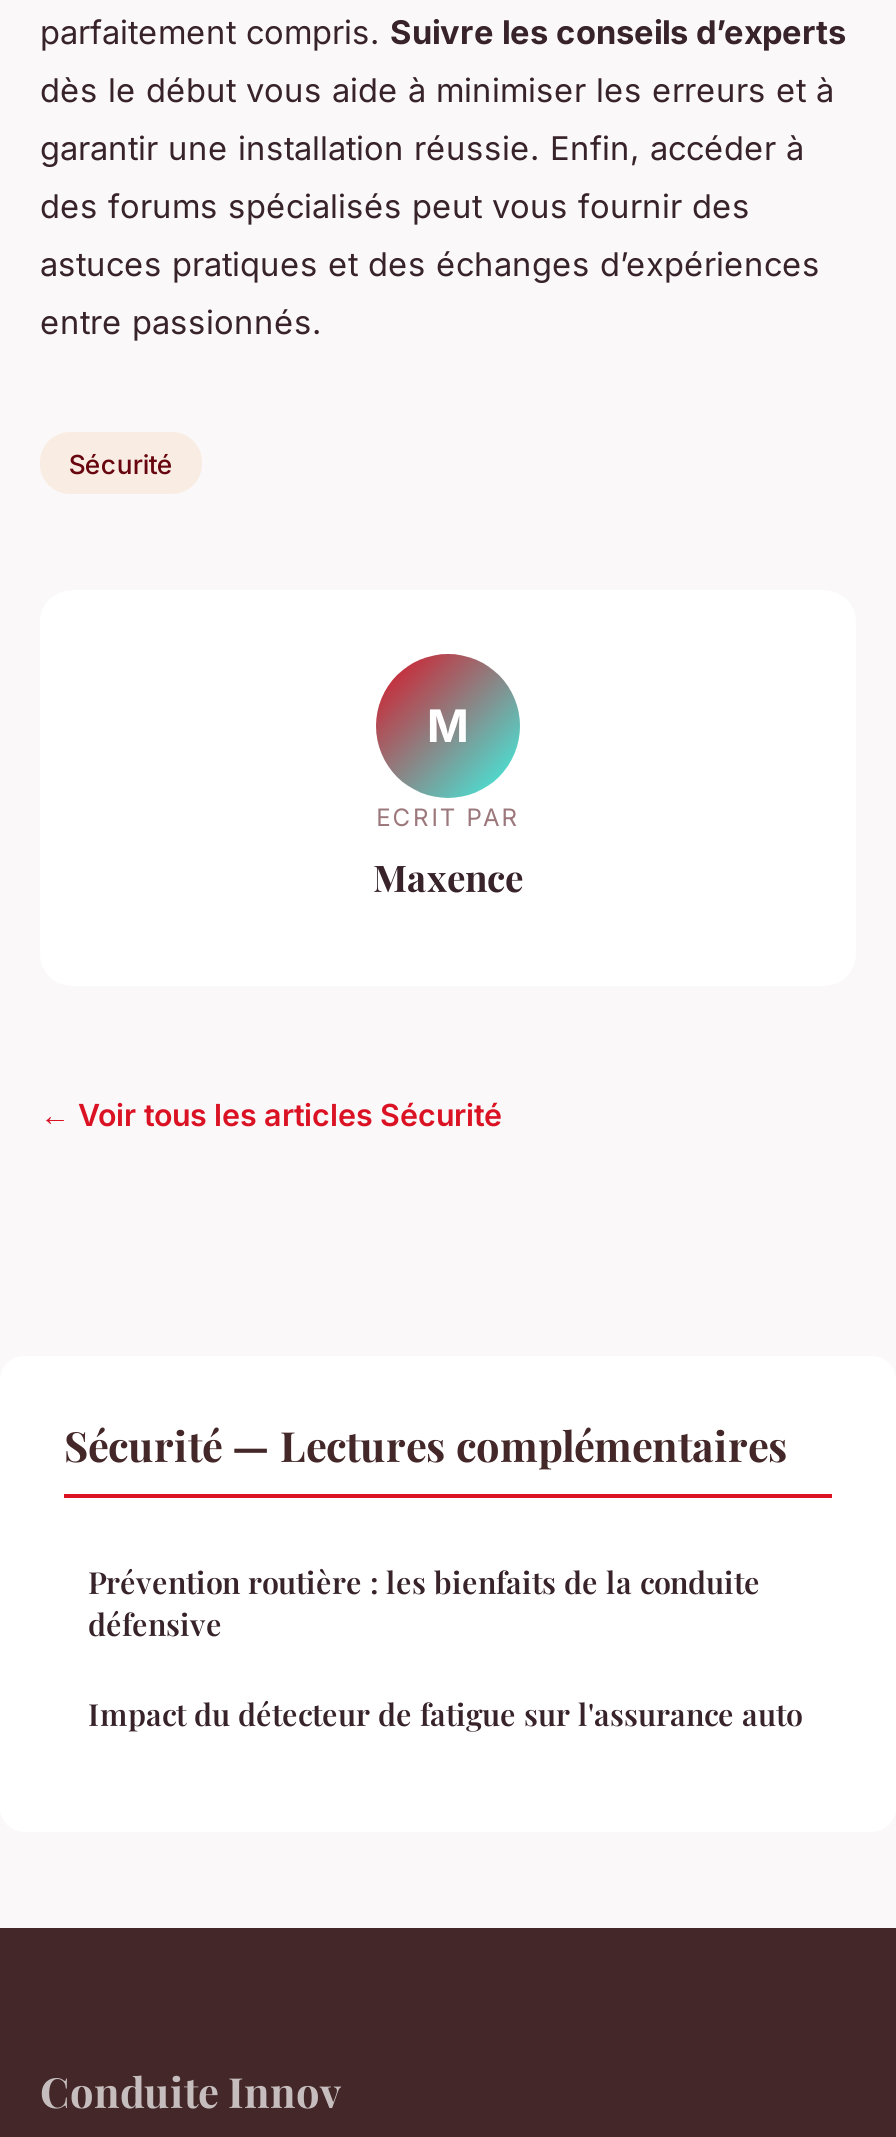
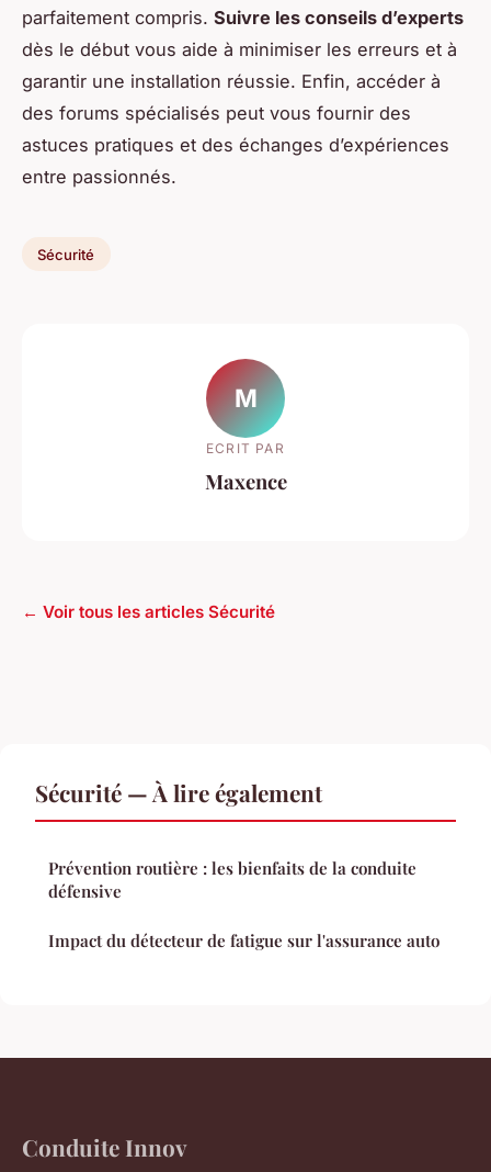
[64,1415,788,1471] Sécurité — Lectures complémentaires -> [35,777,322,807] Sécurité — À lire également

